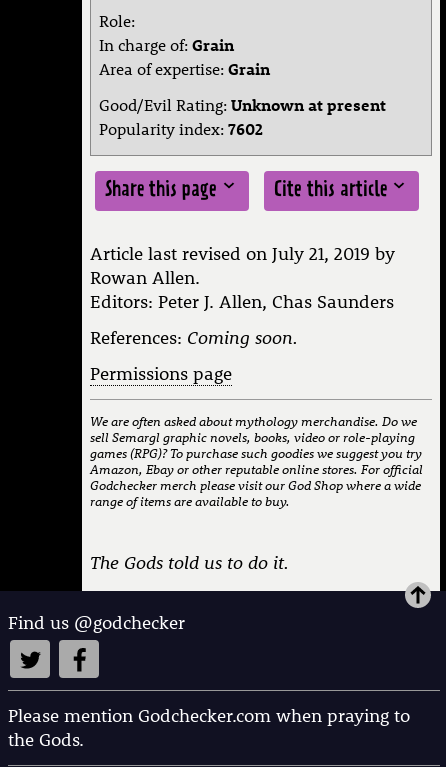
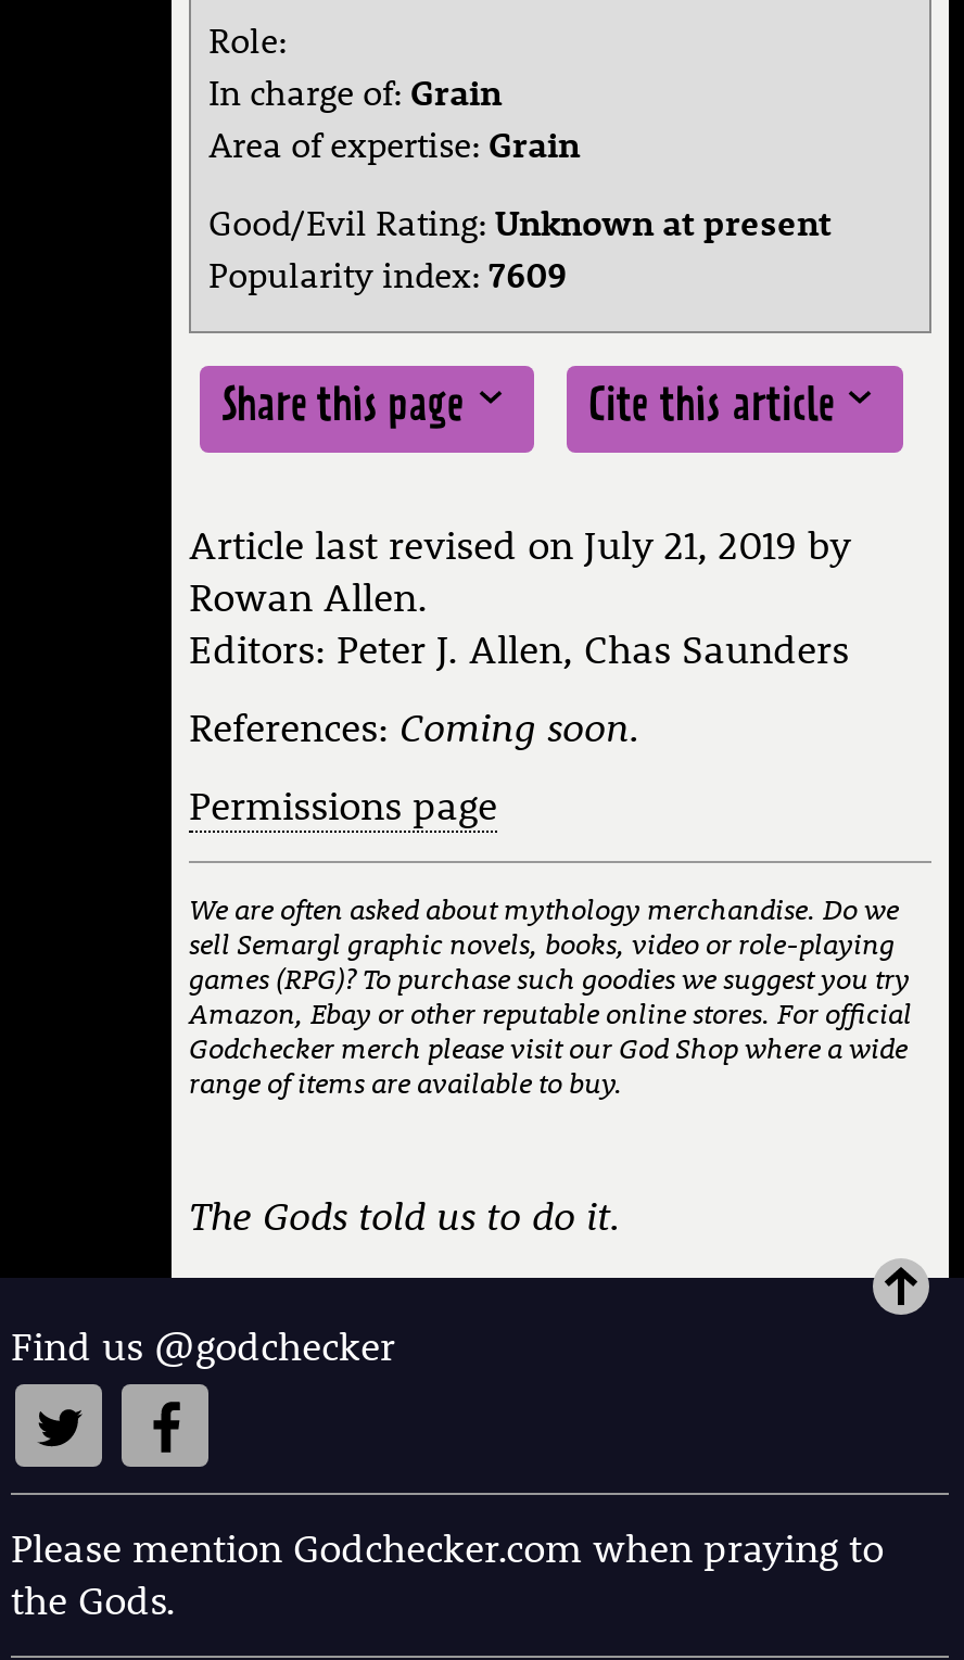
[99,118,263,139] Popularity index: 7602 -> [208,251,567,296] Popularity index: 7609

